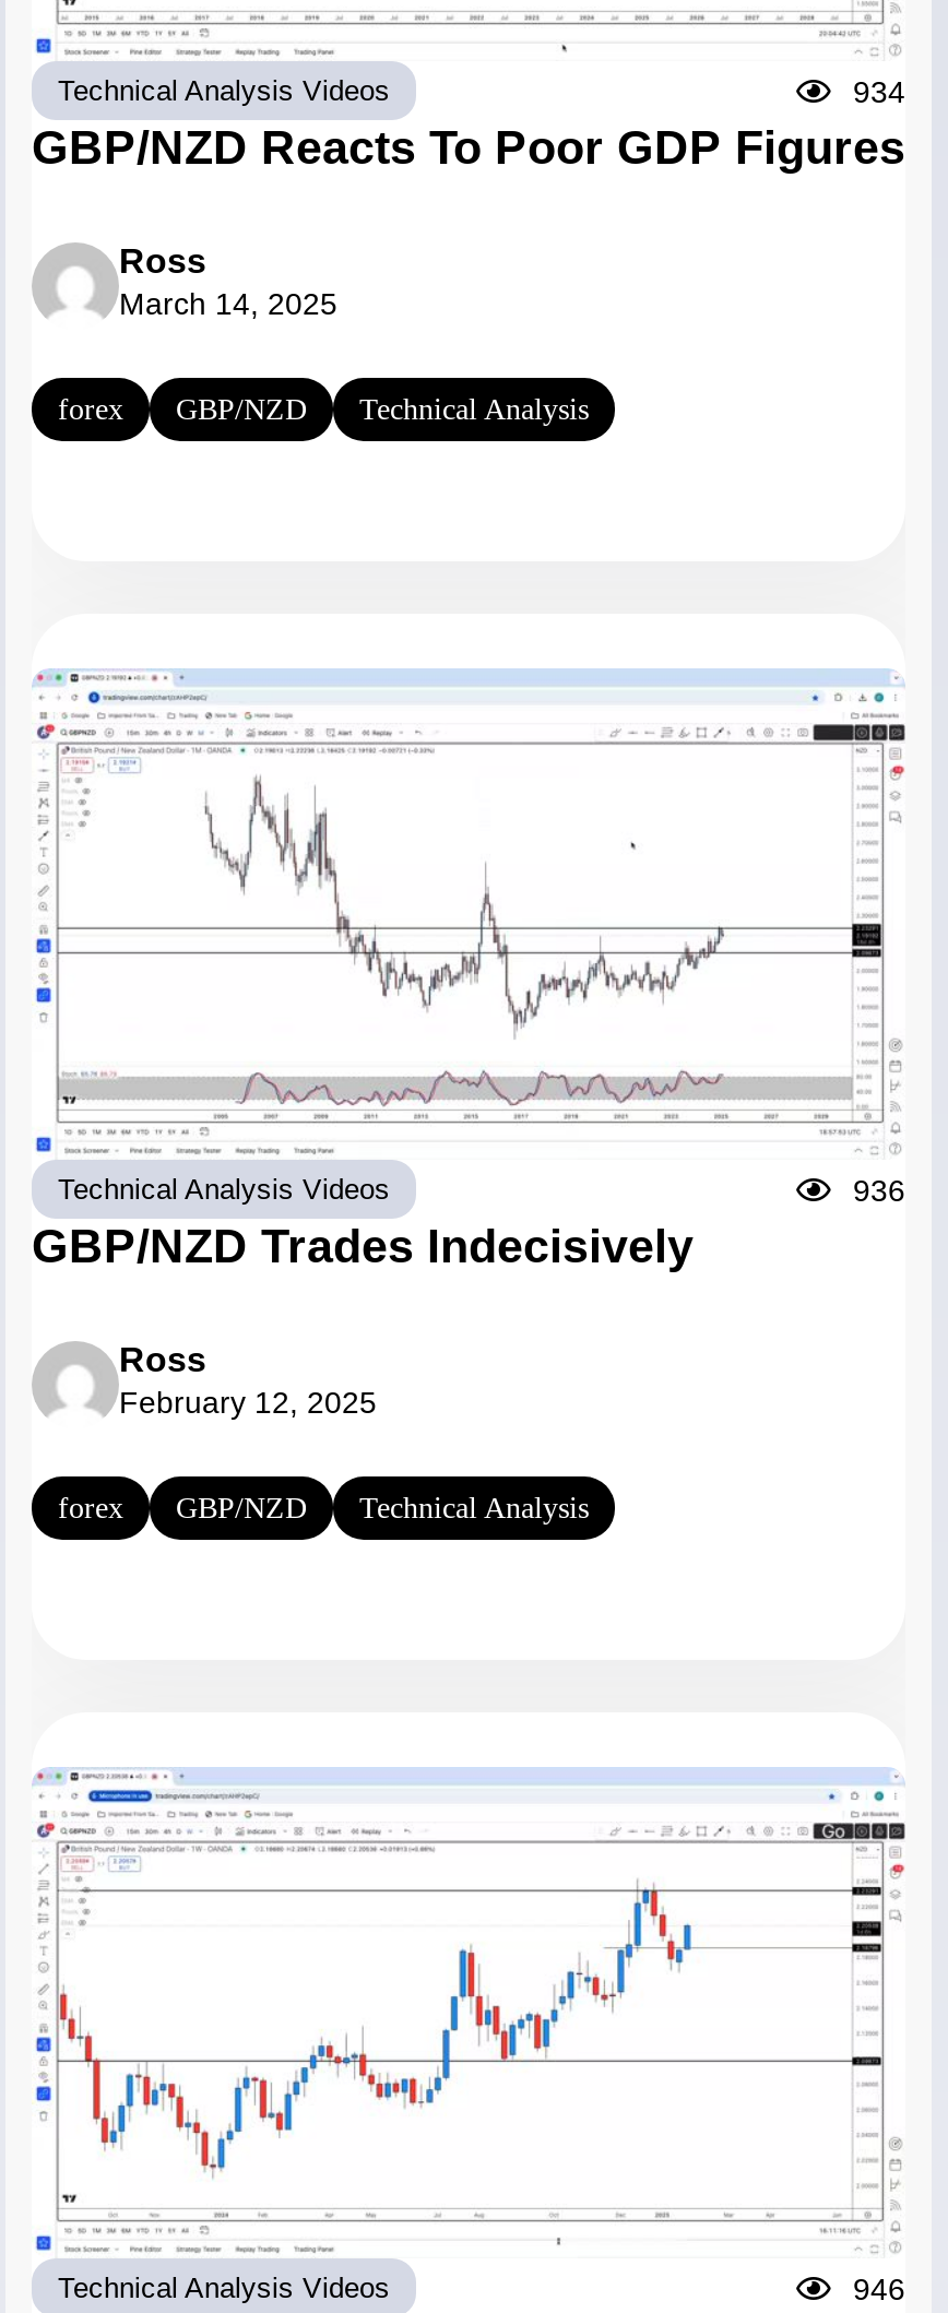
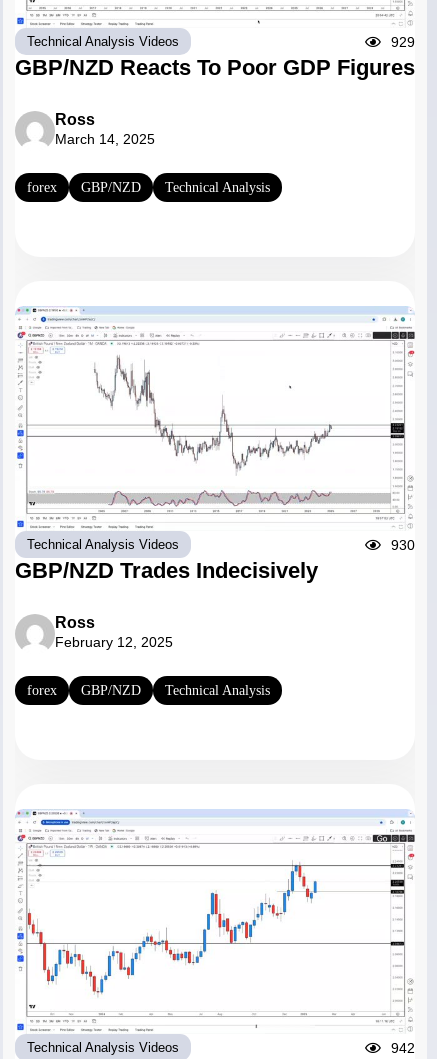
[853,73,905,108] 934 -> [391,34,415,50] 929
[853,1172,905,1207] 936 -> [391,537,415,553] 930
[853,2271,905,2306] 946 -> [391,1040,415,1056] 942

